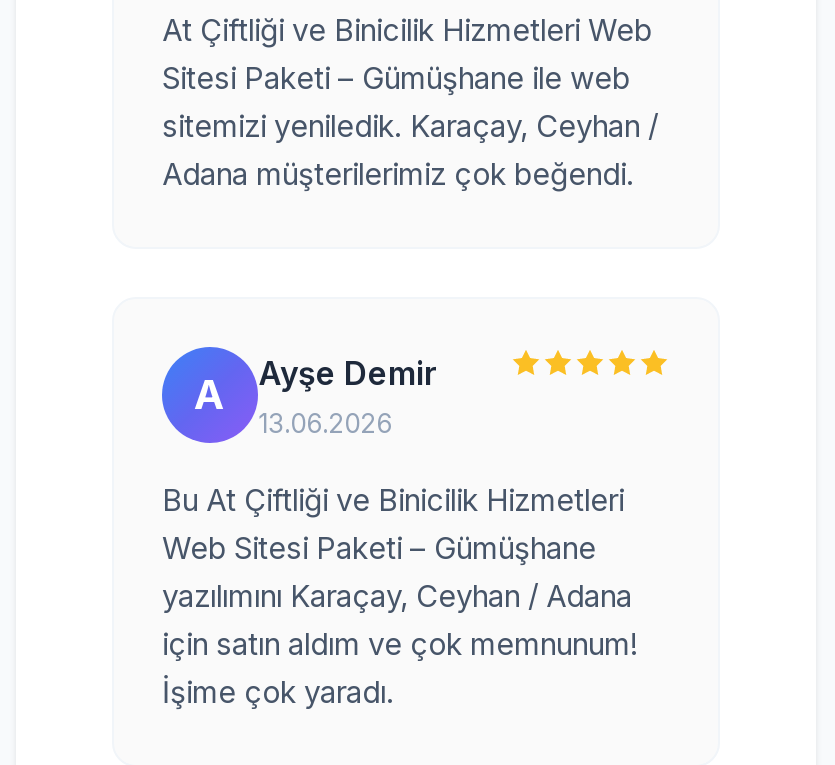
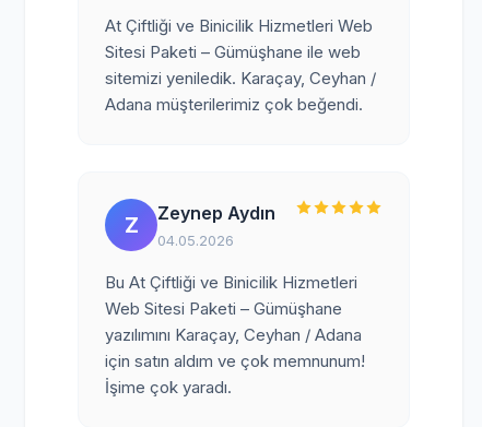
[194,353,438,439] A | Ayşe Demir | 13.06.2026 -> [124,202,275,249] Z | Zeynep Aydın | 04.05.2026

